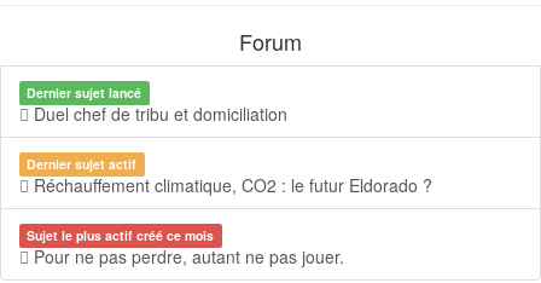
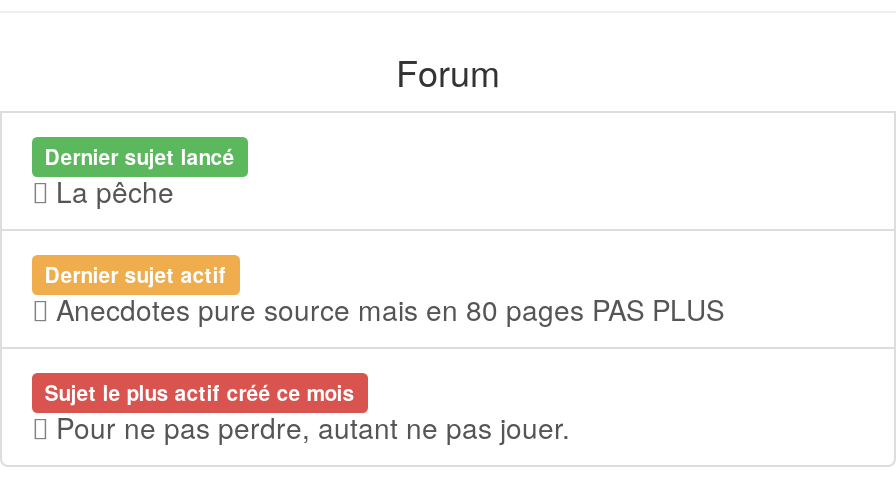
[29,101,287,125] Duel chef de tribu et domiciliation -> [48,170,174,210] La pêche
[29,172,432,197] Réchauffement climatique, CO2 : le futur Eldorado ? -> [48,288,724,328] Anecdotes pure source mais en 80 pages PAS PLUS

